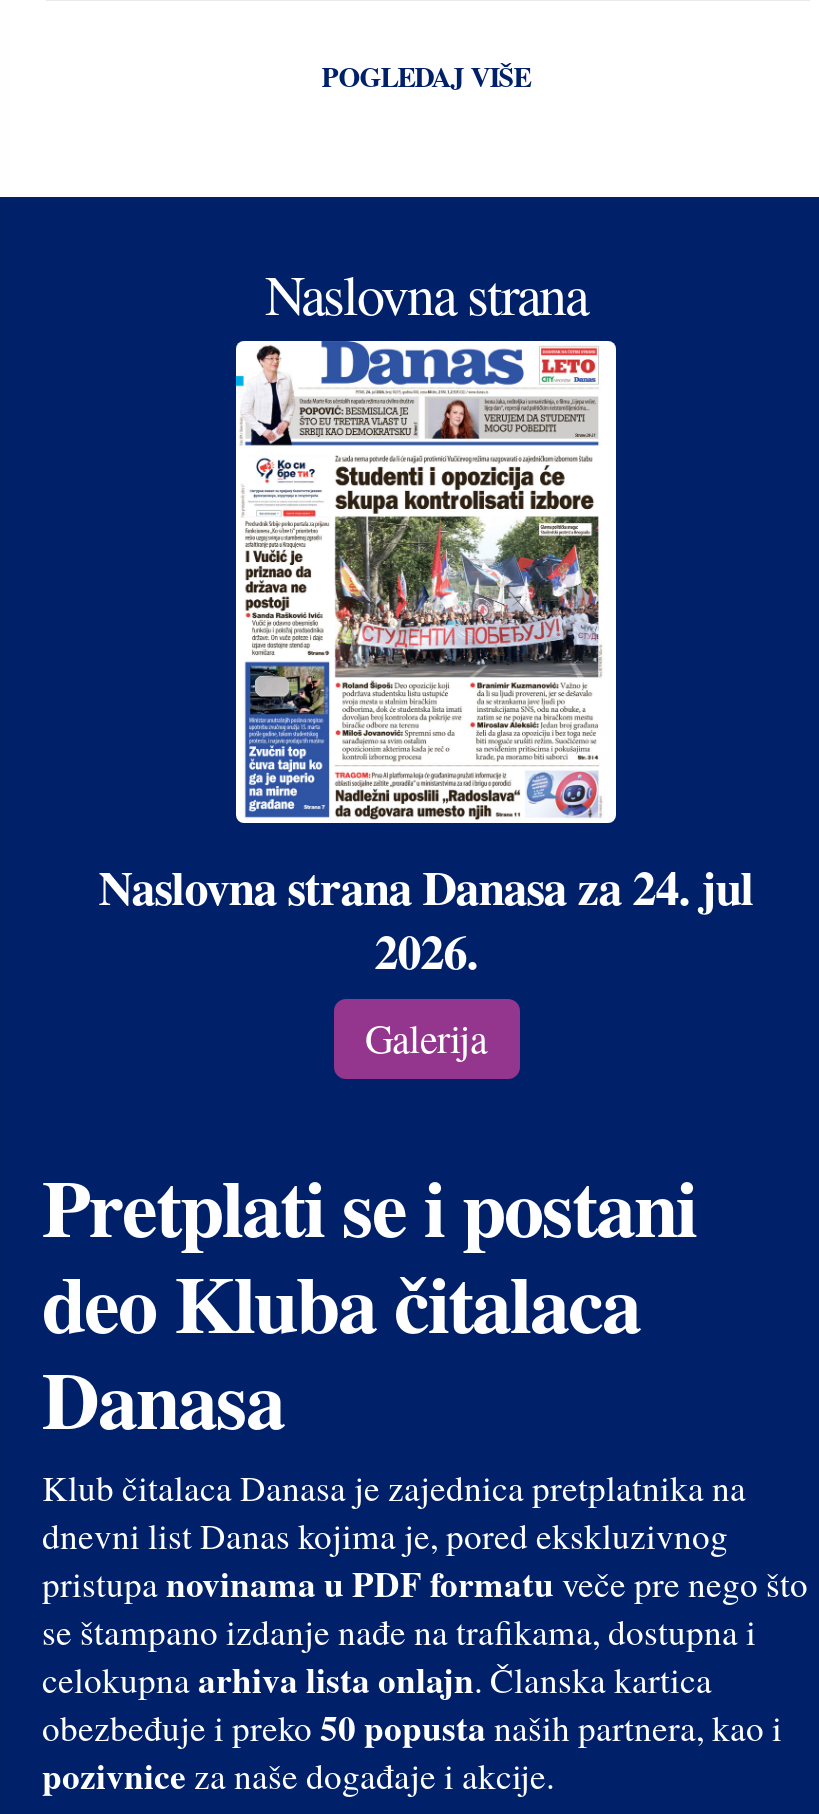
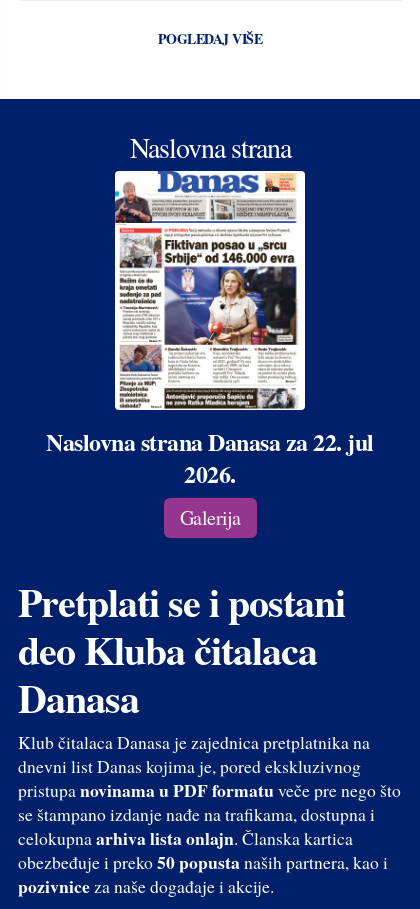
[98,340,754,921] [image] | Naslovna strana Danasa za 24. jul -> [46,171,374,459] [image] | Naslovna strana Danasa za 22. jul

